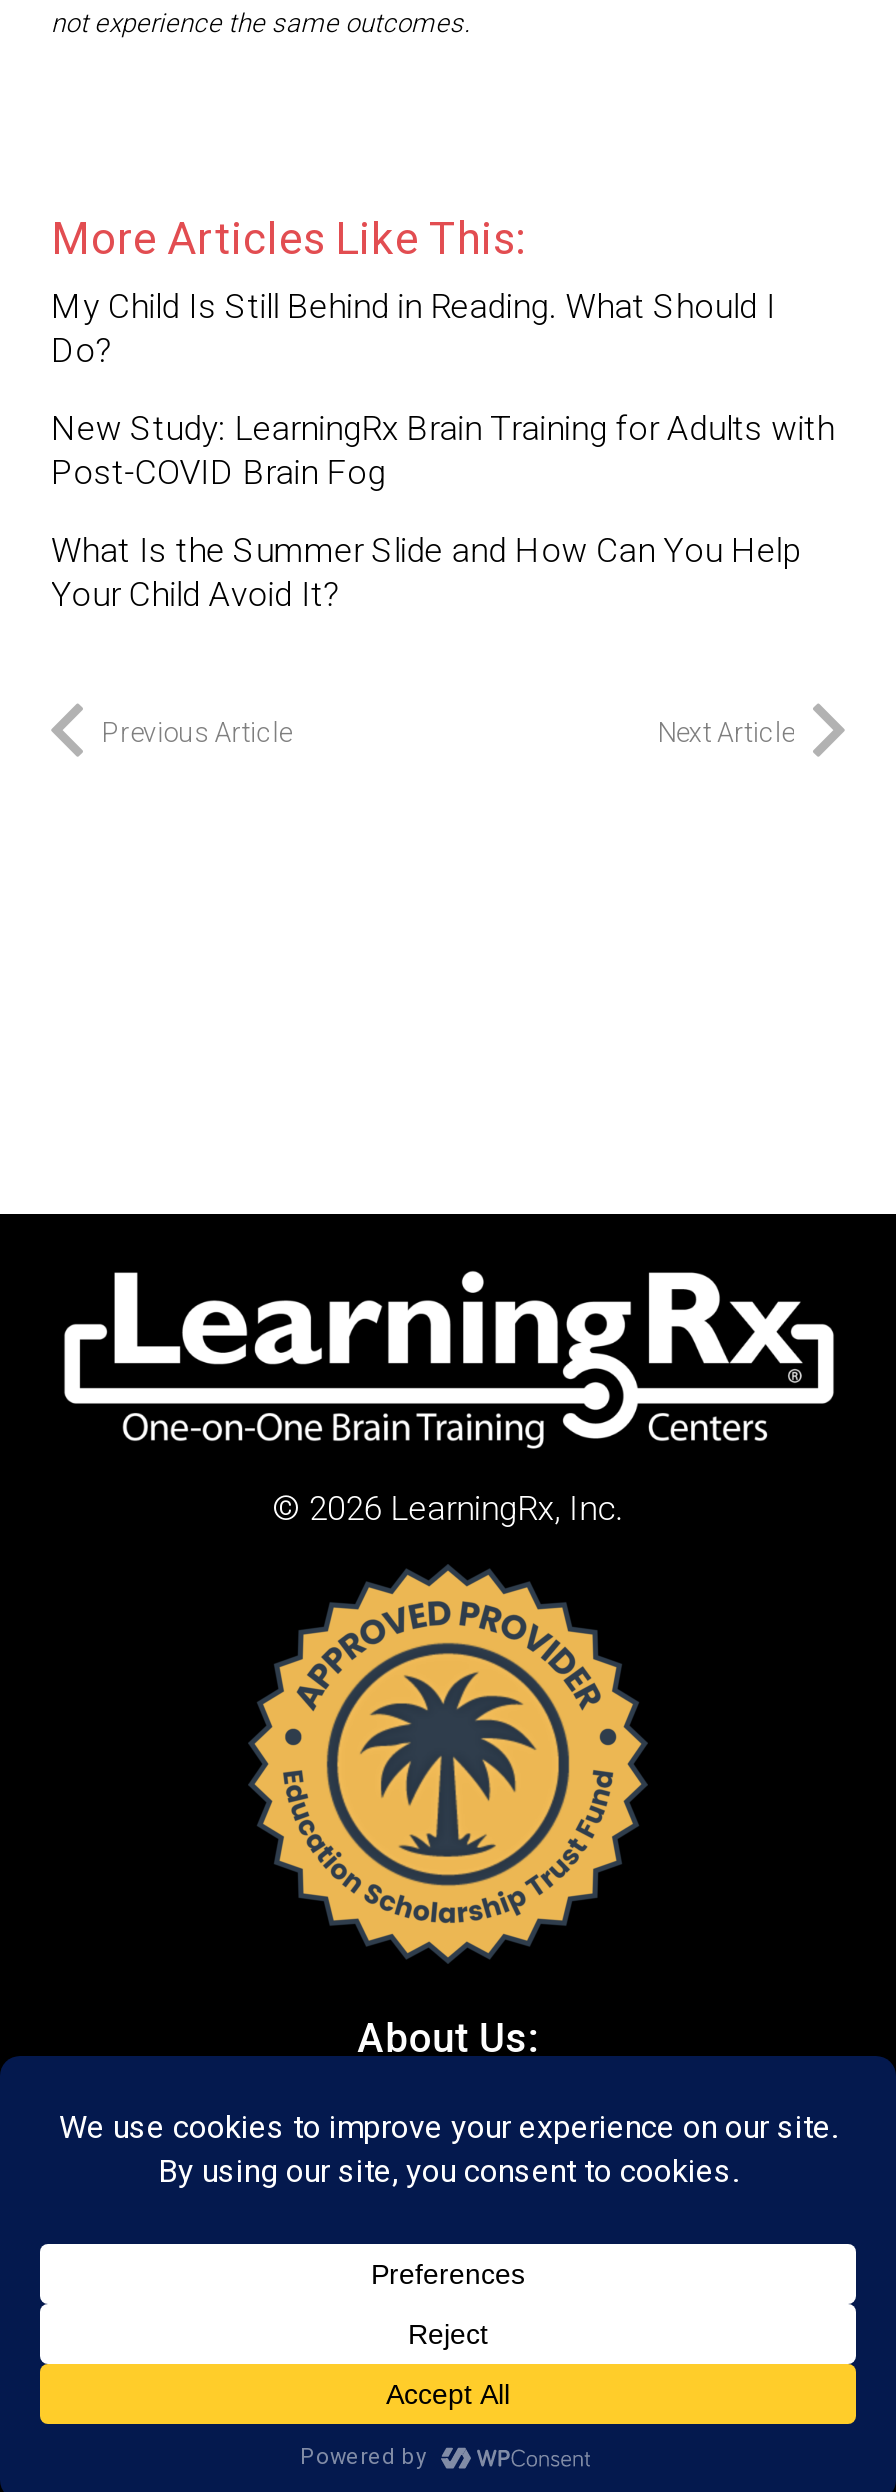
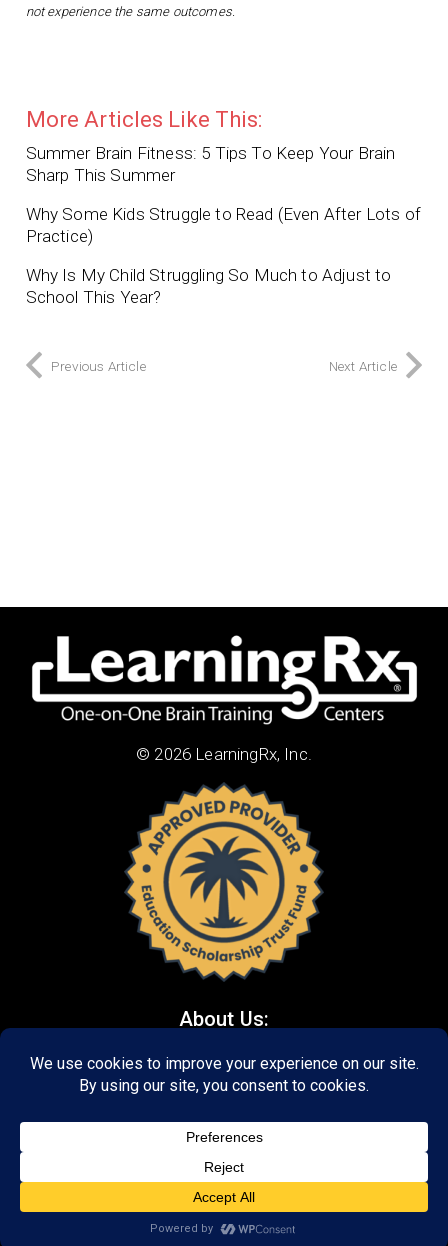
[51,285,776,369] My Child Is Still Behind in Reading. What Should I | Do? -> [25,143,395,185] Summer Brain Fitness: 5 Tips To Keep Your Brain | Sharp This Summer
[51,407,835,491] New Study: LearningRx Brain Training for Adults with | Post-COVID Brain Fog -> [25,204,421,246] Why Some Kids Struggle to Read (Even After Lots of | Practice)
[51,529,800,613] What Is the Summer Slide and How Can You Help | Your Child Avoid It? -> [25,265,391,307] Why Is My Child Struggling So Much to Adjust to | School This Year?

